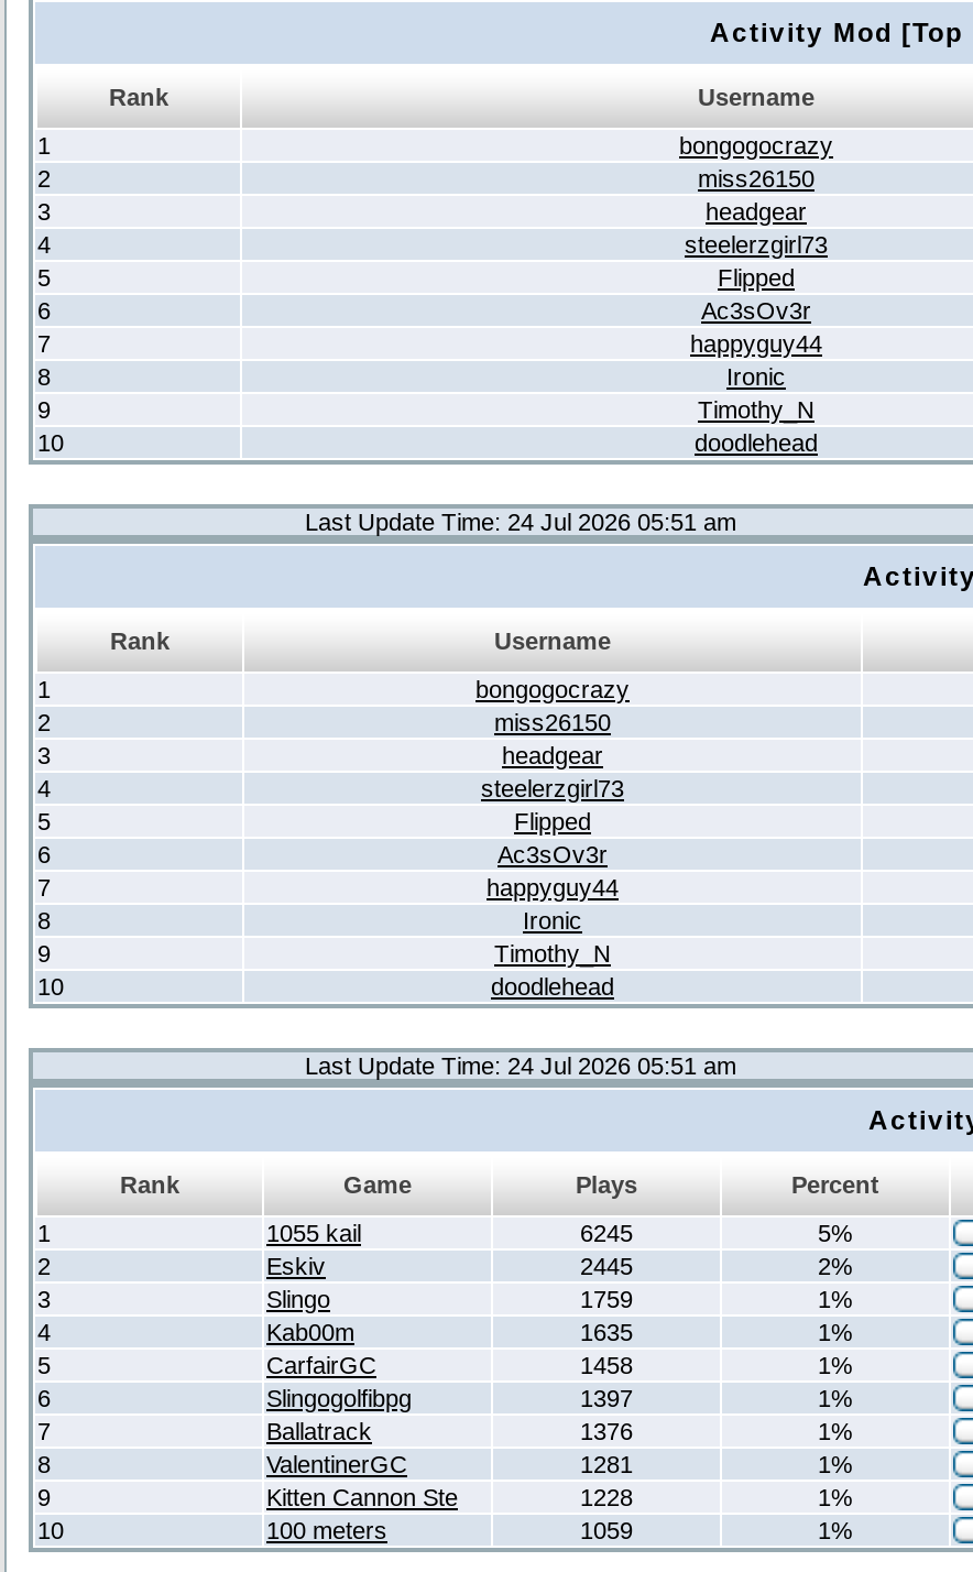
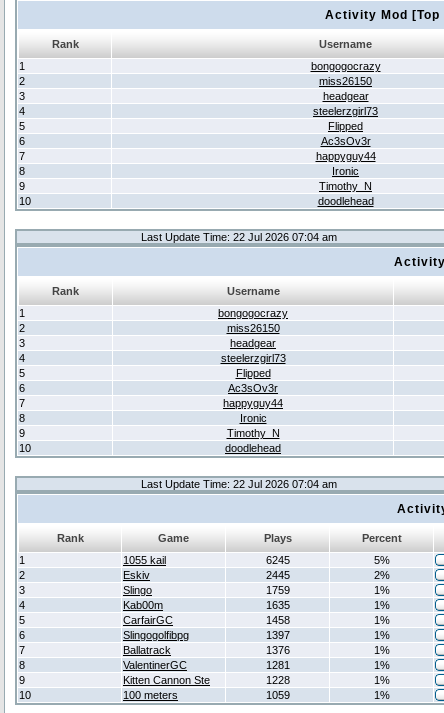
[305,509,736,535] Last Update Time: 24 Jul 2026 05:51 am -> [140,231,336,243] Last Update Time: 22 Jul 2026 07:04 am
[305,1052,736,1079] Last Update Time: 24 Jul 2026 05:51 am -> [140,478,336,490] Last Update Time: 22 Jul 2026 07:04 am

